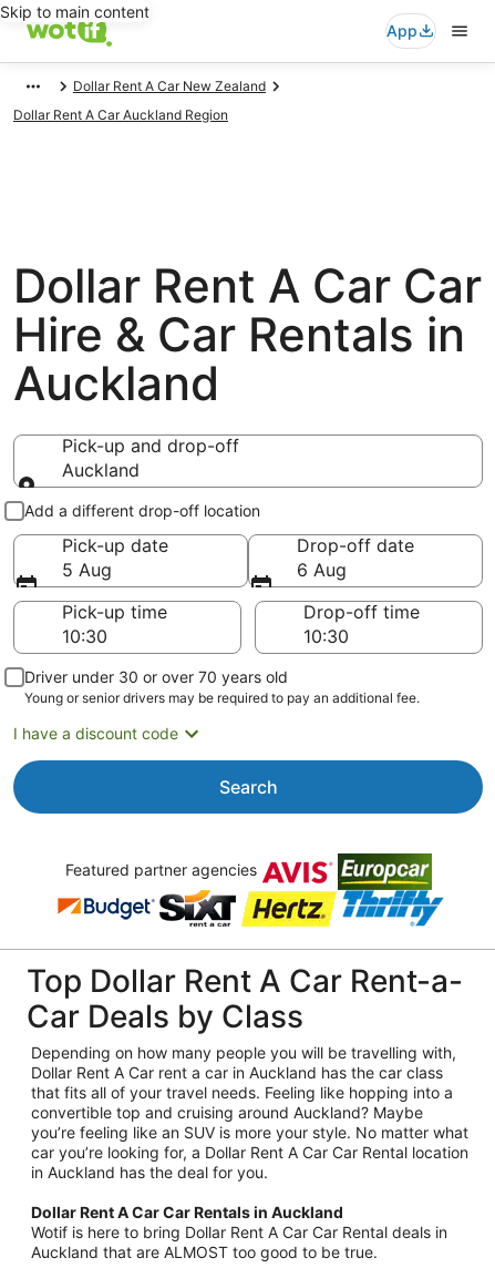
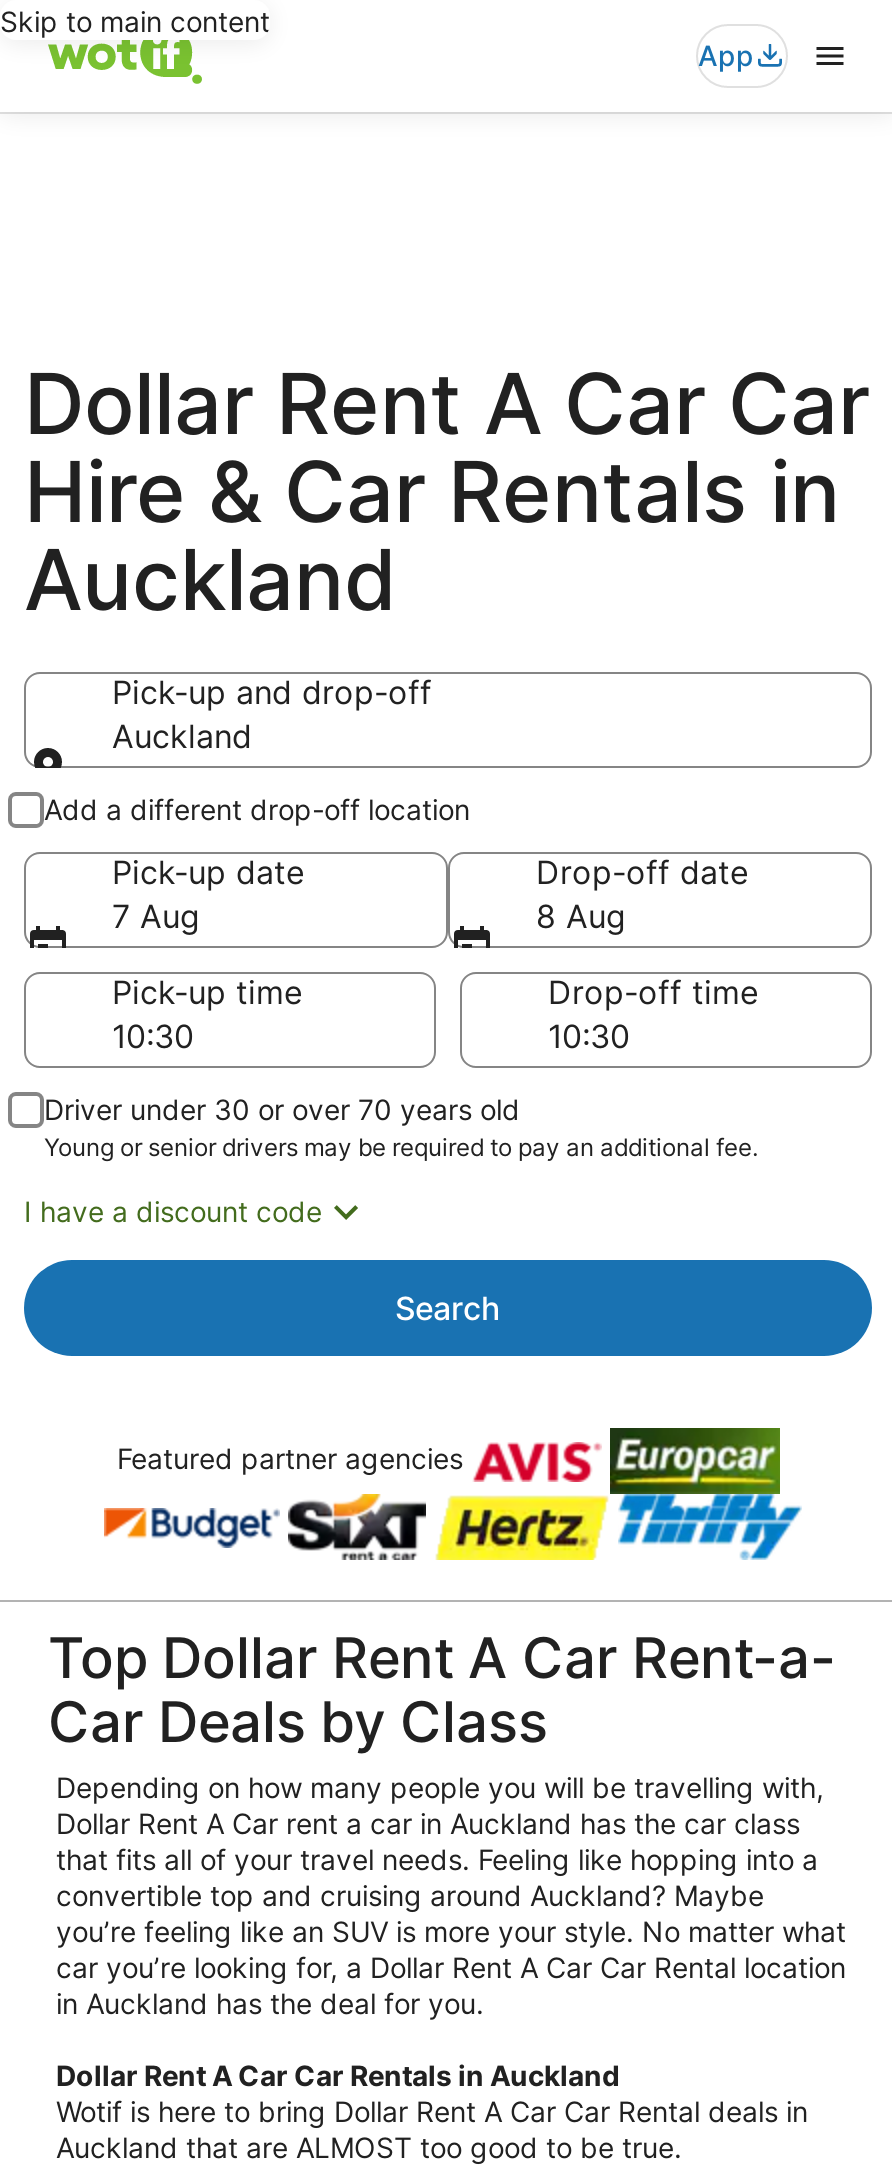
[13,78,266,123] Dollar Rent A Car New Zealand | Dollar Rent A Car Auckland Region -> none
[62,559,112,581] 5 Aug -> [112,896,200,936] 7 Aug
[297,559,347,581] 6 Aug -> [536,896,626,936] 8 Aug

